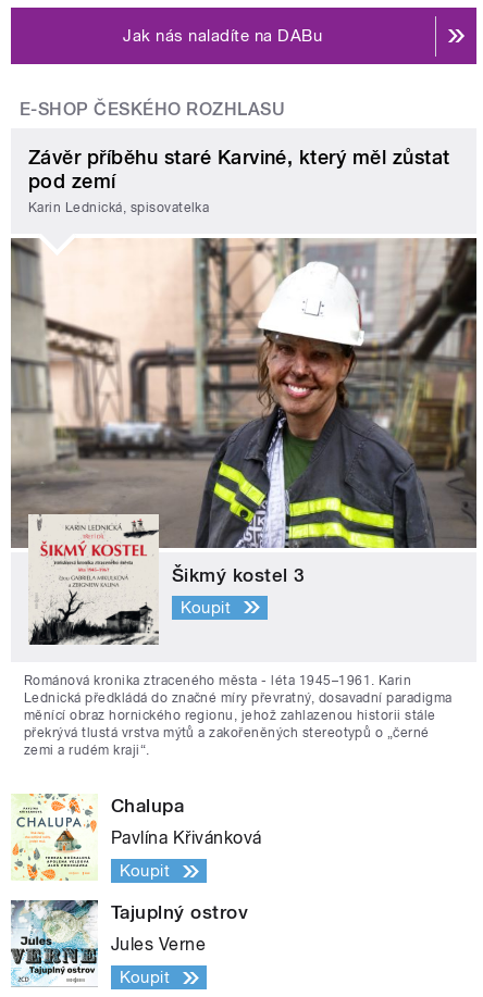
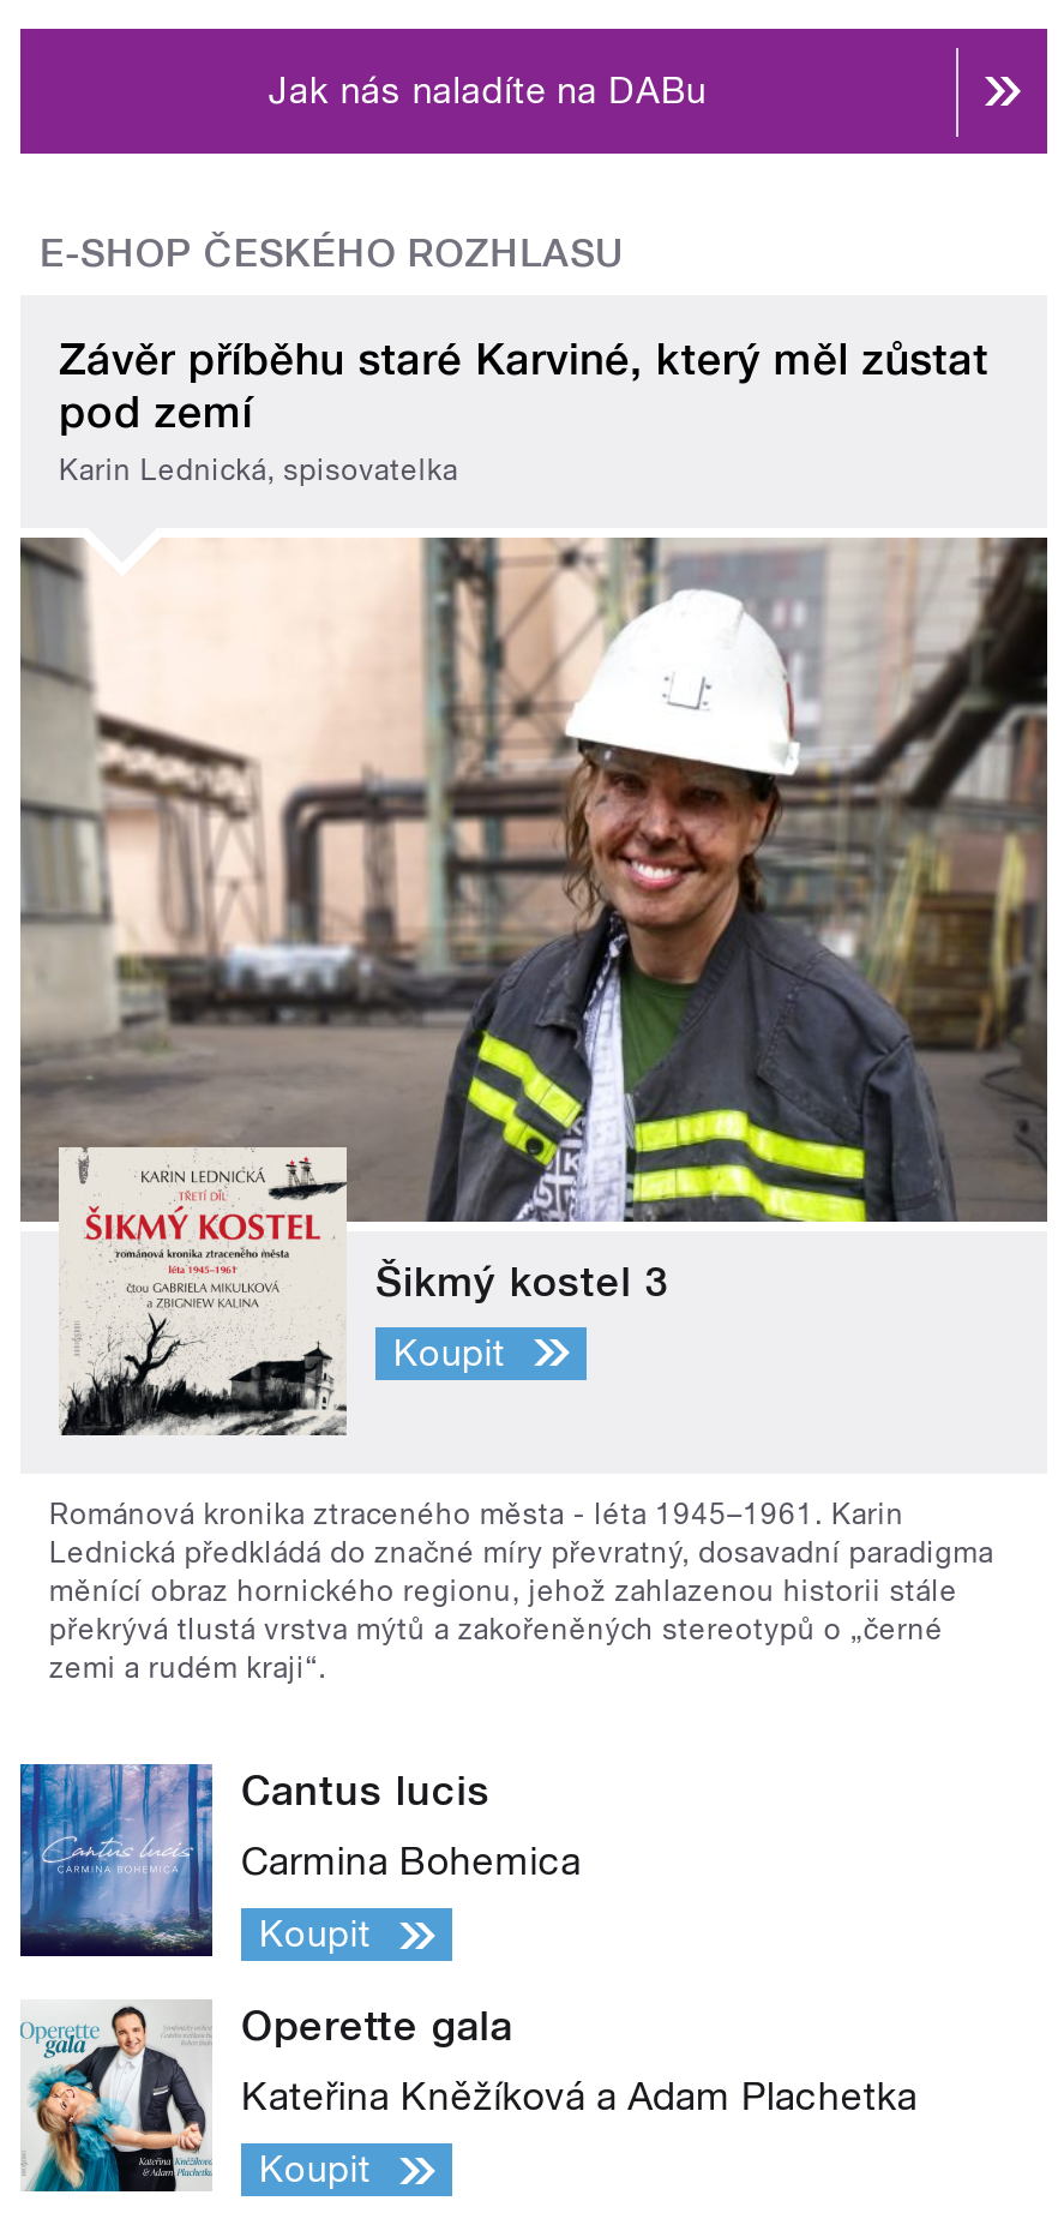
[11,793,184,881] [image] | Chalupa -> [18,1762,490,1959] [image] | Cantus lucis
[111,828,262,848] Pavlína Křivánková -> [241,1839,581,1885] Carmina Bohemica
[10,899,248,987] [image] | Tajuplný ostrov -> [20,1999,513,2194] [image] | Operette gala
[111,934,206,955] Jules Verne -> [241,2075,917,2120] Kateřina Kněžíková a Adam Plachetka

